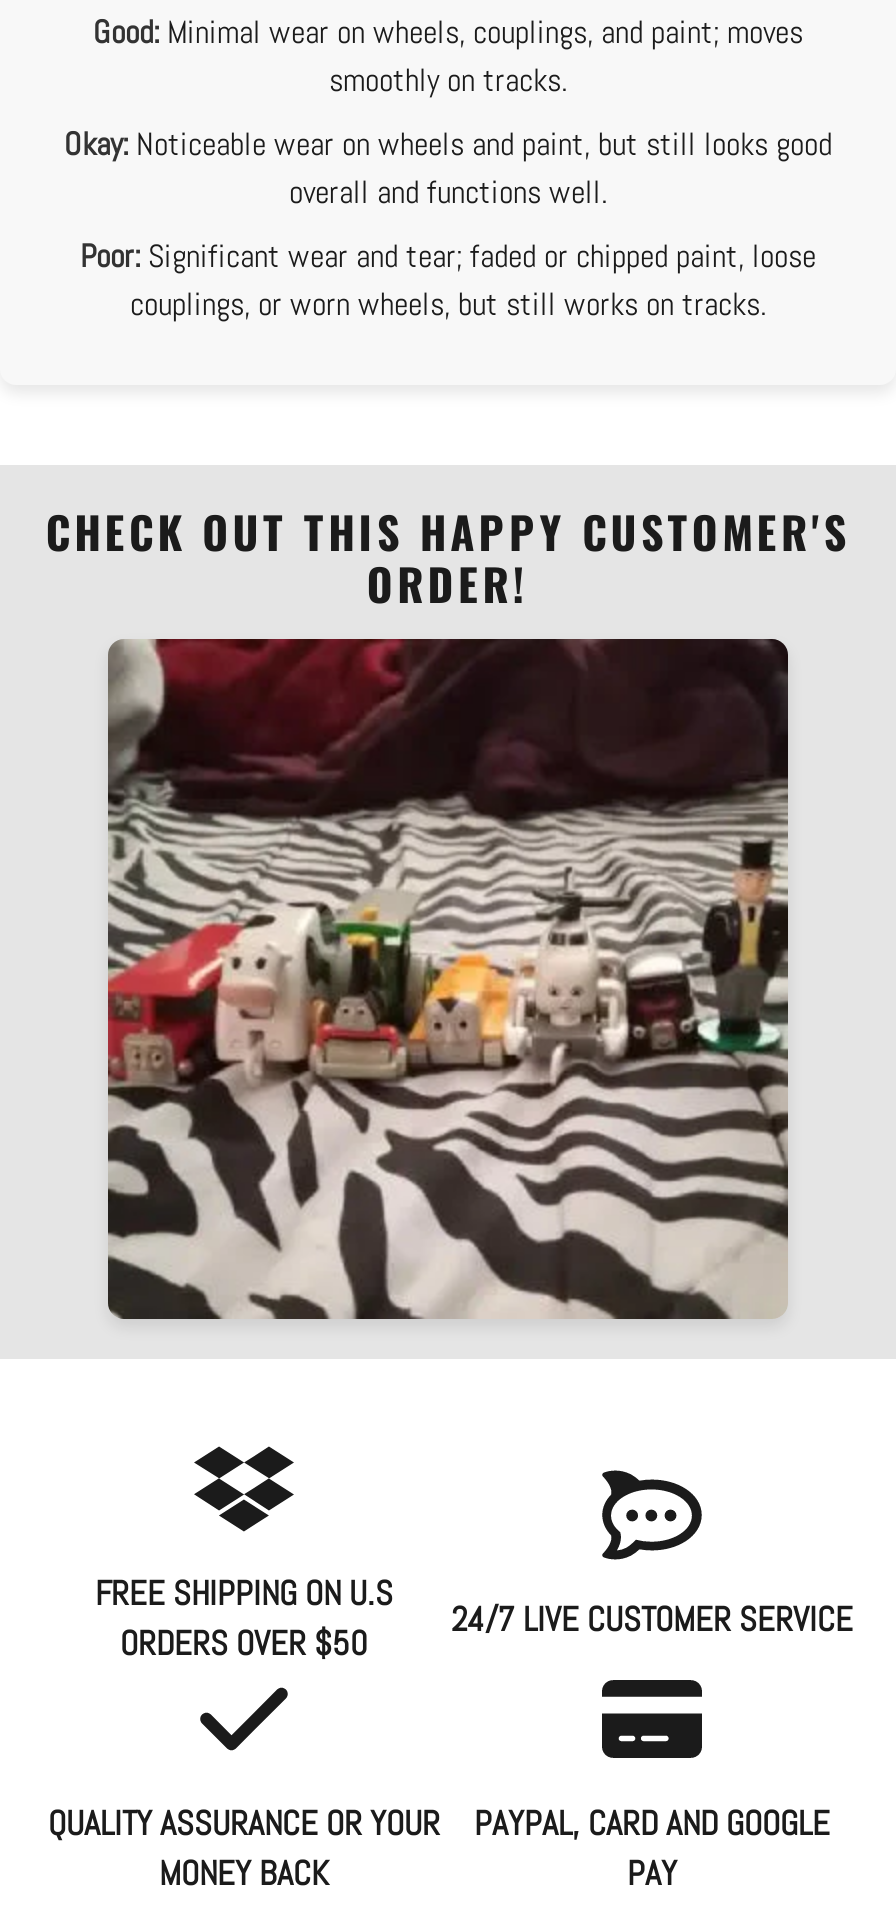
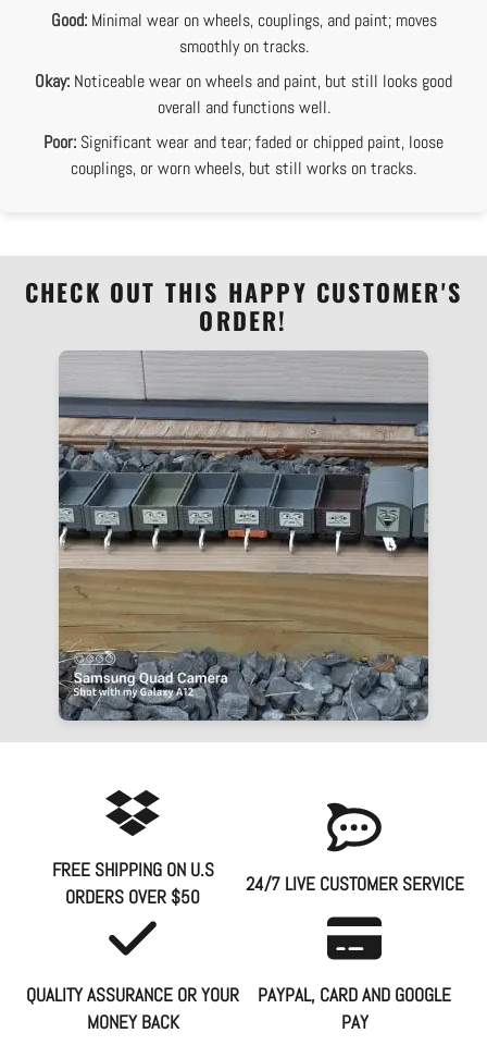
[108,637,788,1319] [image] -> [58,350,429,722] [image]

